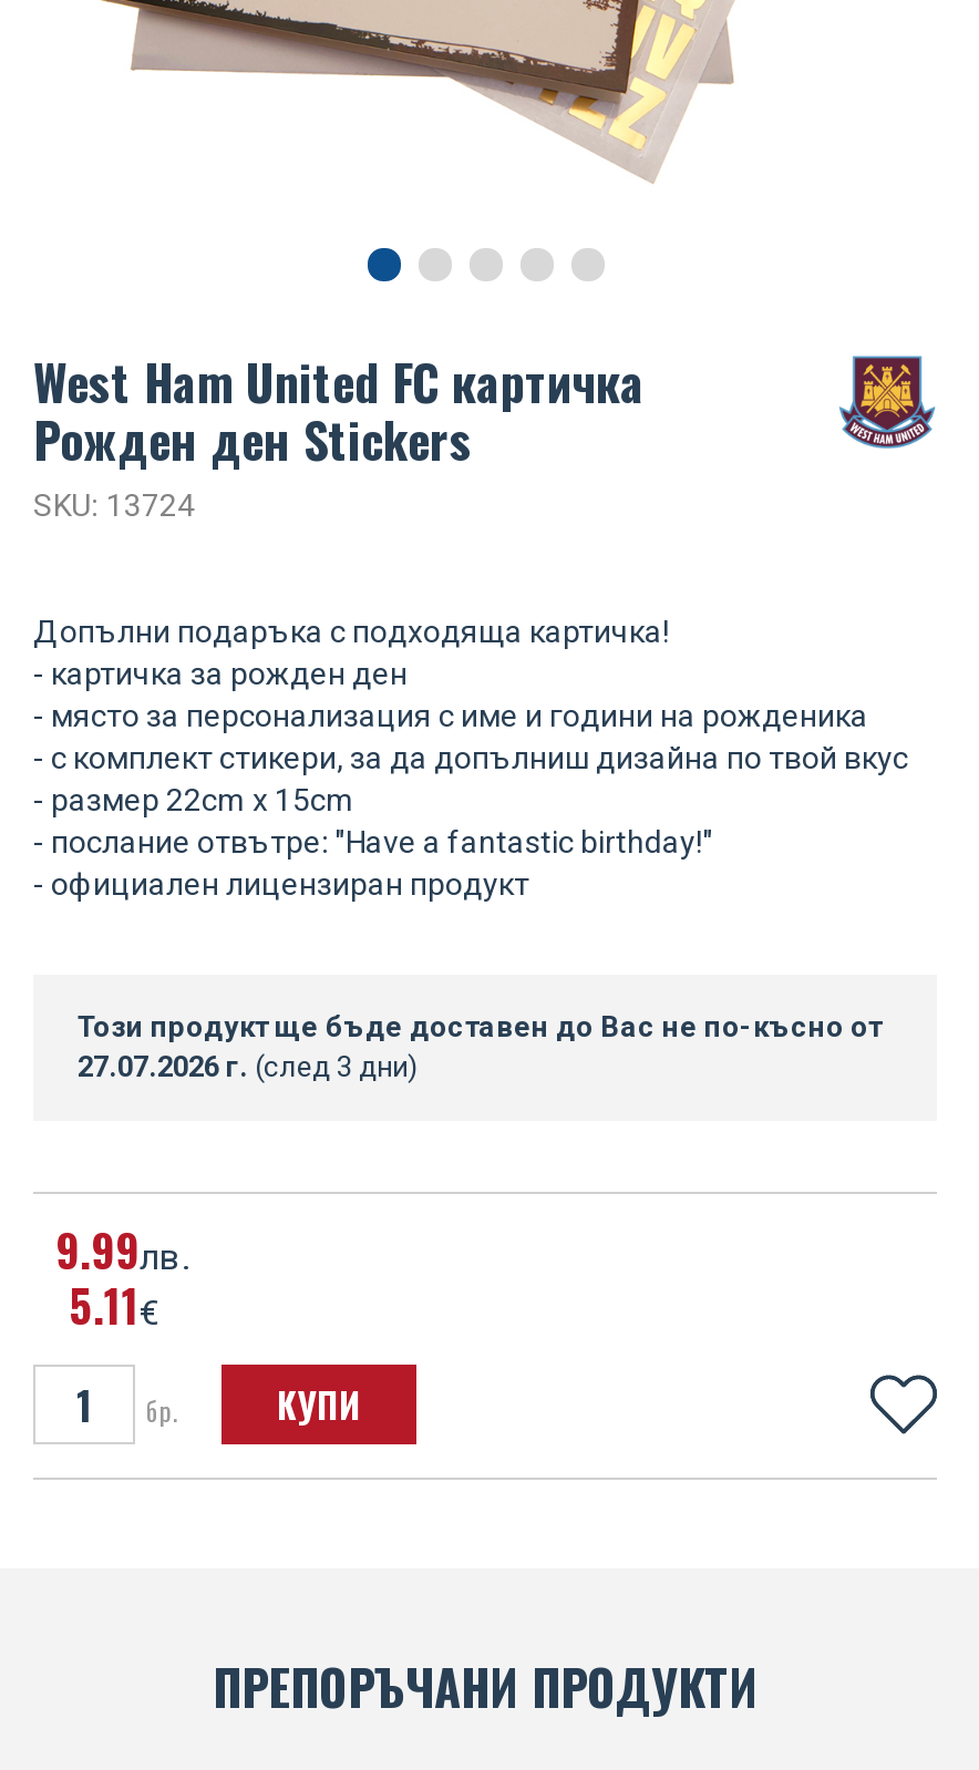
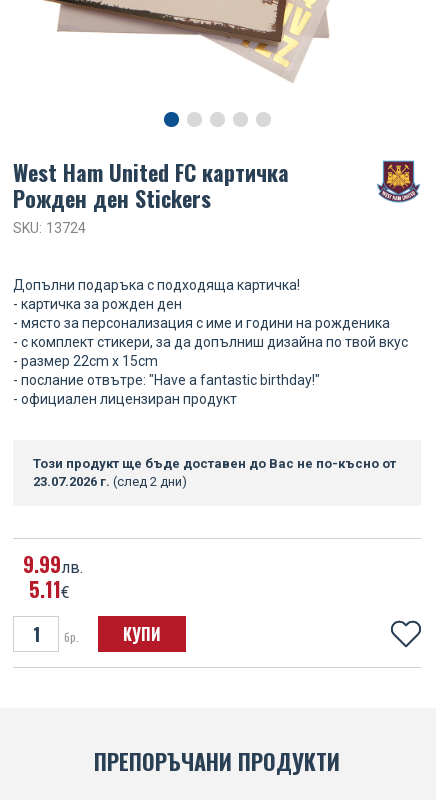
[78,1051,419,1084] 27.07.2026 г. (след 3 дни) -> [33,474,187,489] 23.07.2026 г. (след 2 дни)

